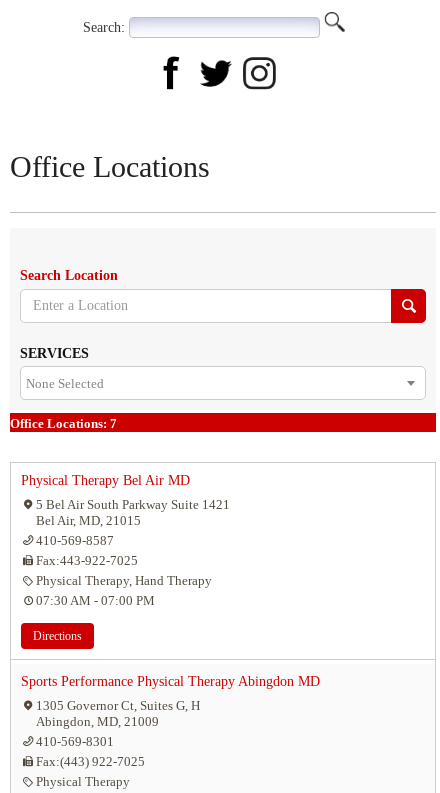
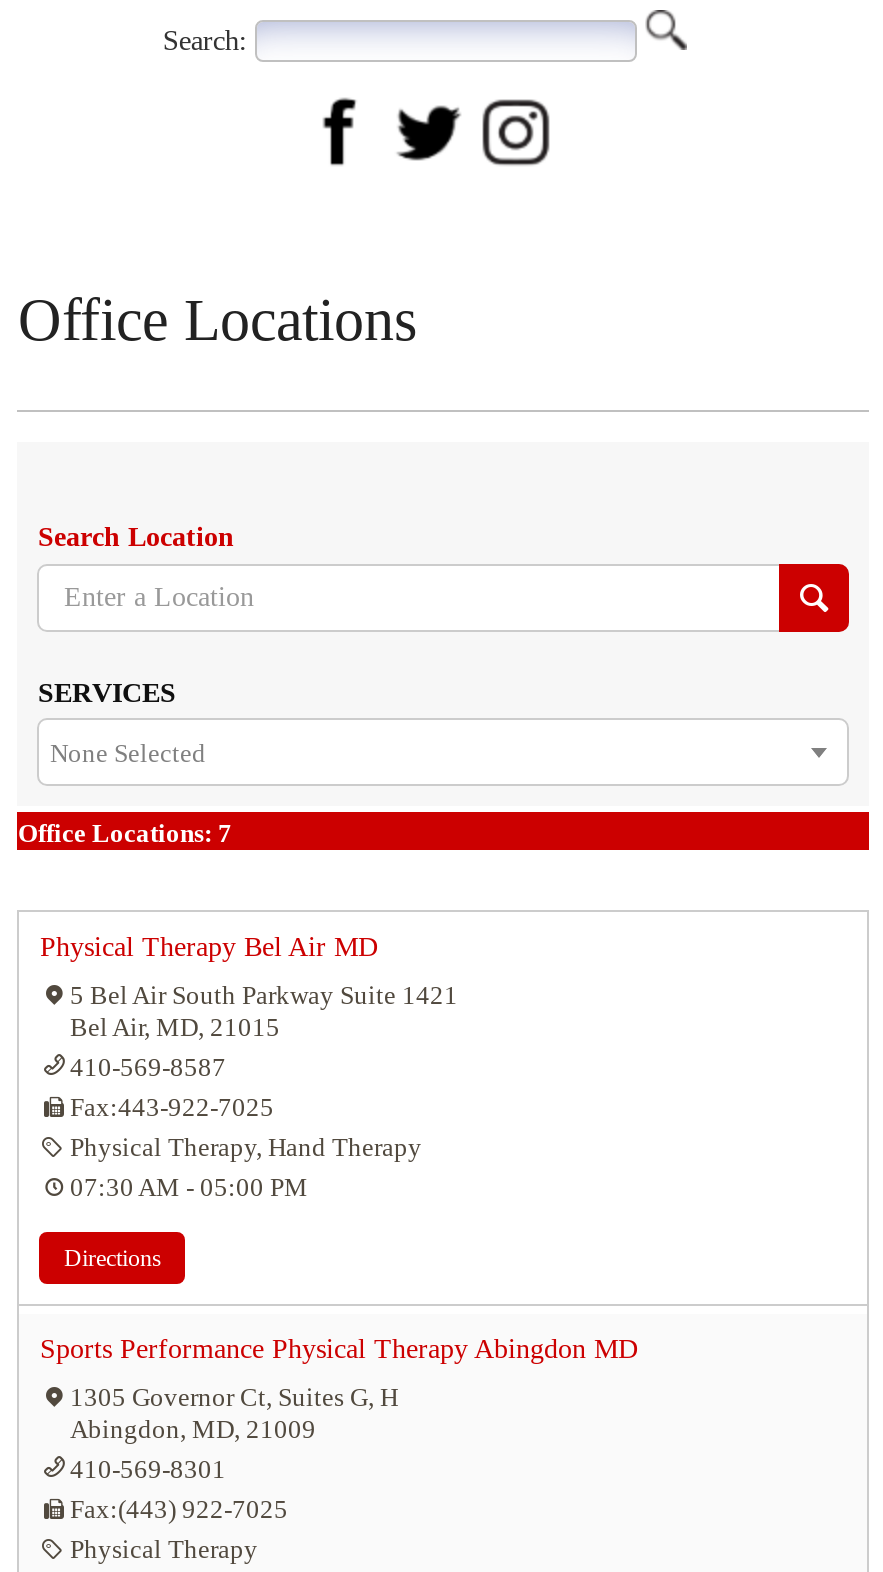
[36,593,155,608] 07:30 AM - 07:00 PM -> [70,1173,308,1203] 07:30 AM - 05:00 PM

